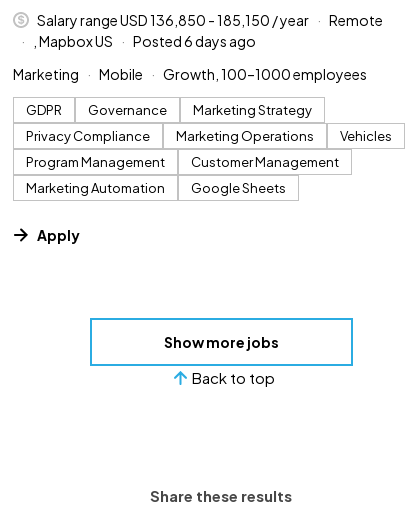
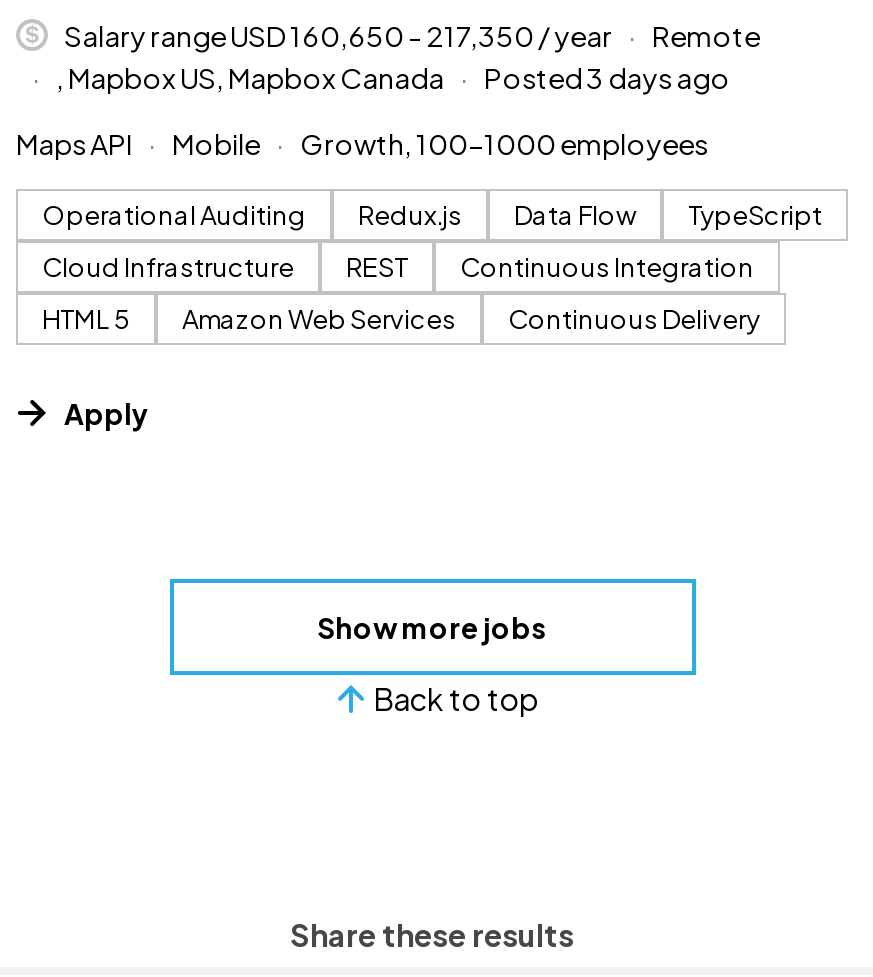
[37,11,309,29] Salary range USD 136,850 - 185,150 / year -> [64,17,612,53] Salary range USD 160,650 - 217,350 / year
[33,32,256,50] , Mapbox US | Posted 6 days ago -> [56,59,730,95] , Mapbox US, Mapbox Canada | Posted 3 days ago
[13,65,79,83] Marketing -> [16,125,132,161] Maps API
[26,102,392,196] GDPR | Governance | Marketing Strategy | Privacy Compliance | Marketing Operations | Vehicles | Program Management | Customer Management | Marketing Automation | Google Sheets -> [42,199,822,335] Operational Auditing | Redux.js | Data Flow | TypeScript | Cloud Infrastructure | REST | Continuous Integration | HTML 5 | Amazon Web Services | Continuous Delivery

